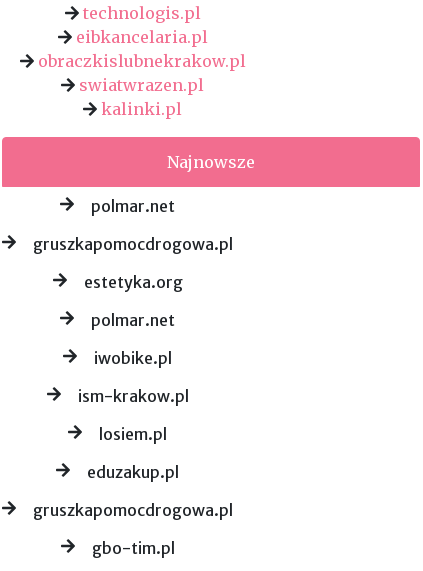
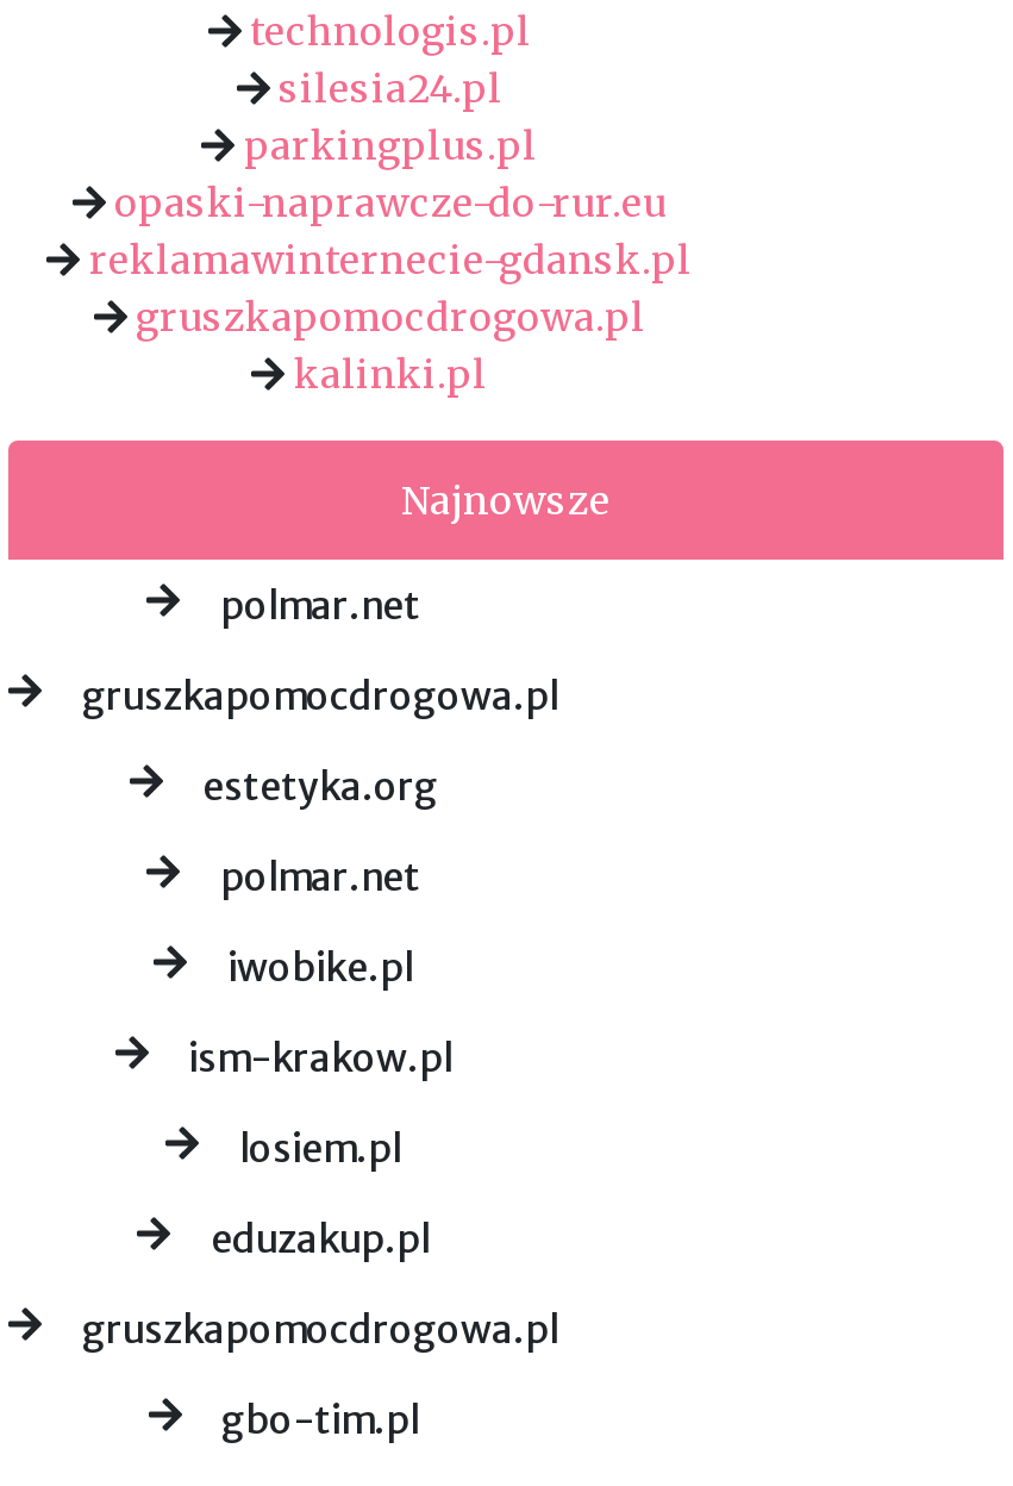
[37,27,245,95] eibkancelaria.pl | obraczkislubnekrakow.pl | swiatwrazen.pl -> [89,64,692,340] silesia24.pl | parkingplus.pl | opaski-naprawcze-do-rur.eu | reklamawinternecie-gdansk.pl | gruszkapomocdrogowa.pl

